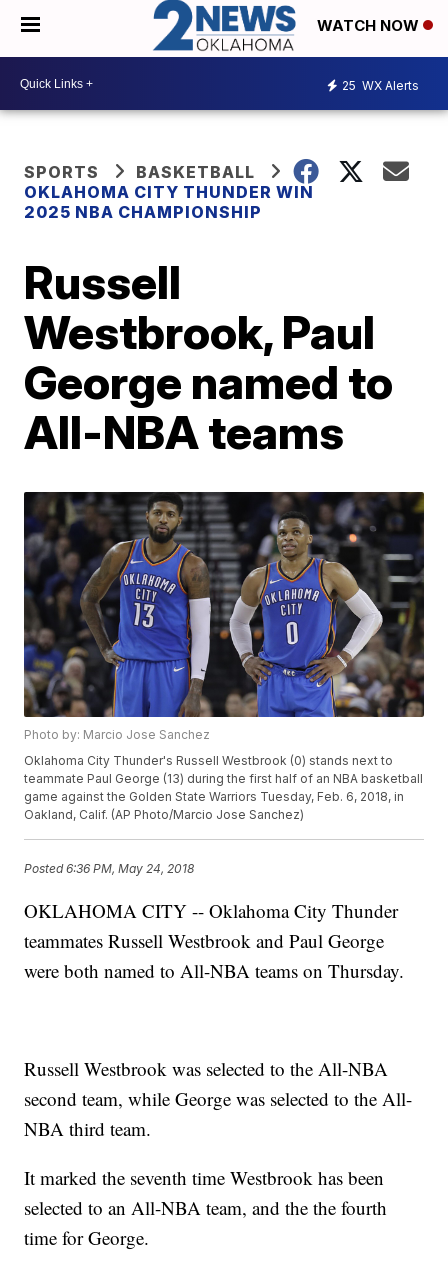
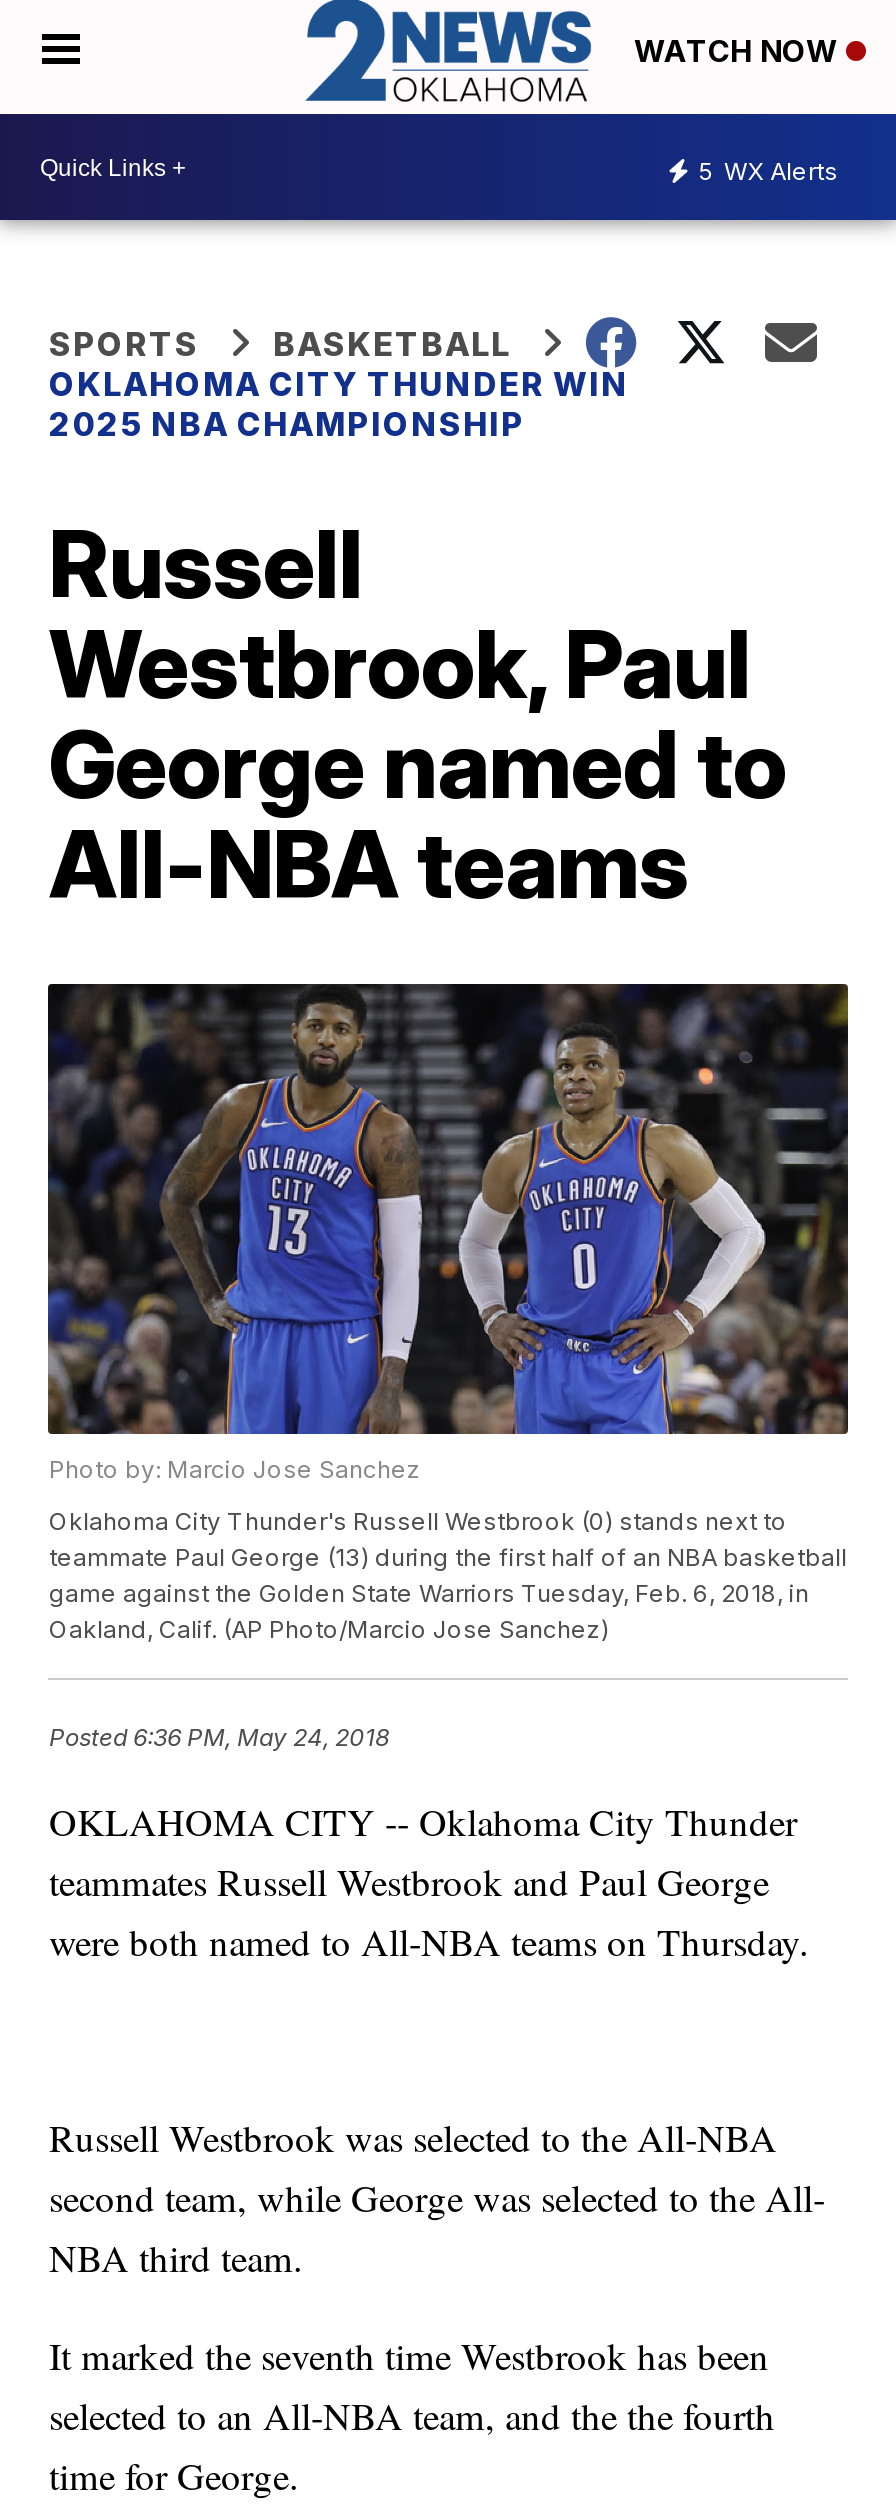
[342,78,419,93] 25 WX Alerts -> [698,155,838,185] 5 WX Alerts

